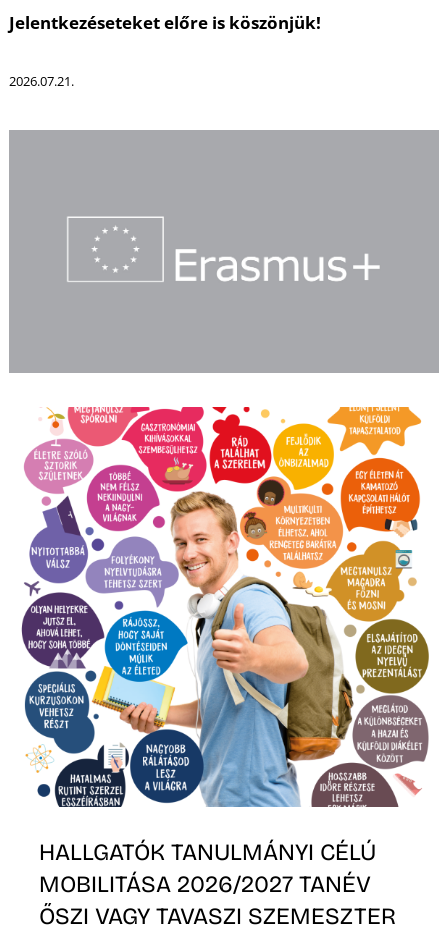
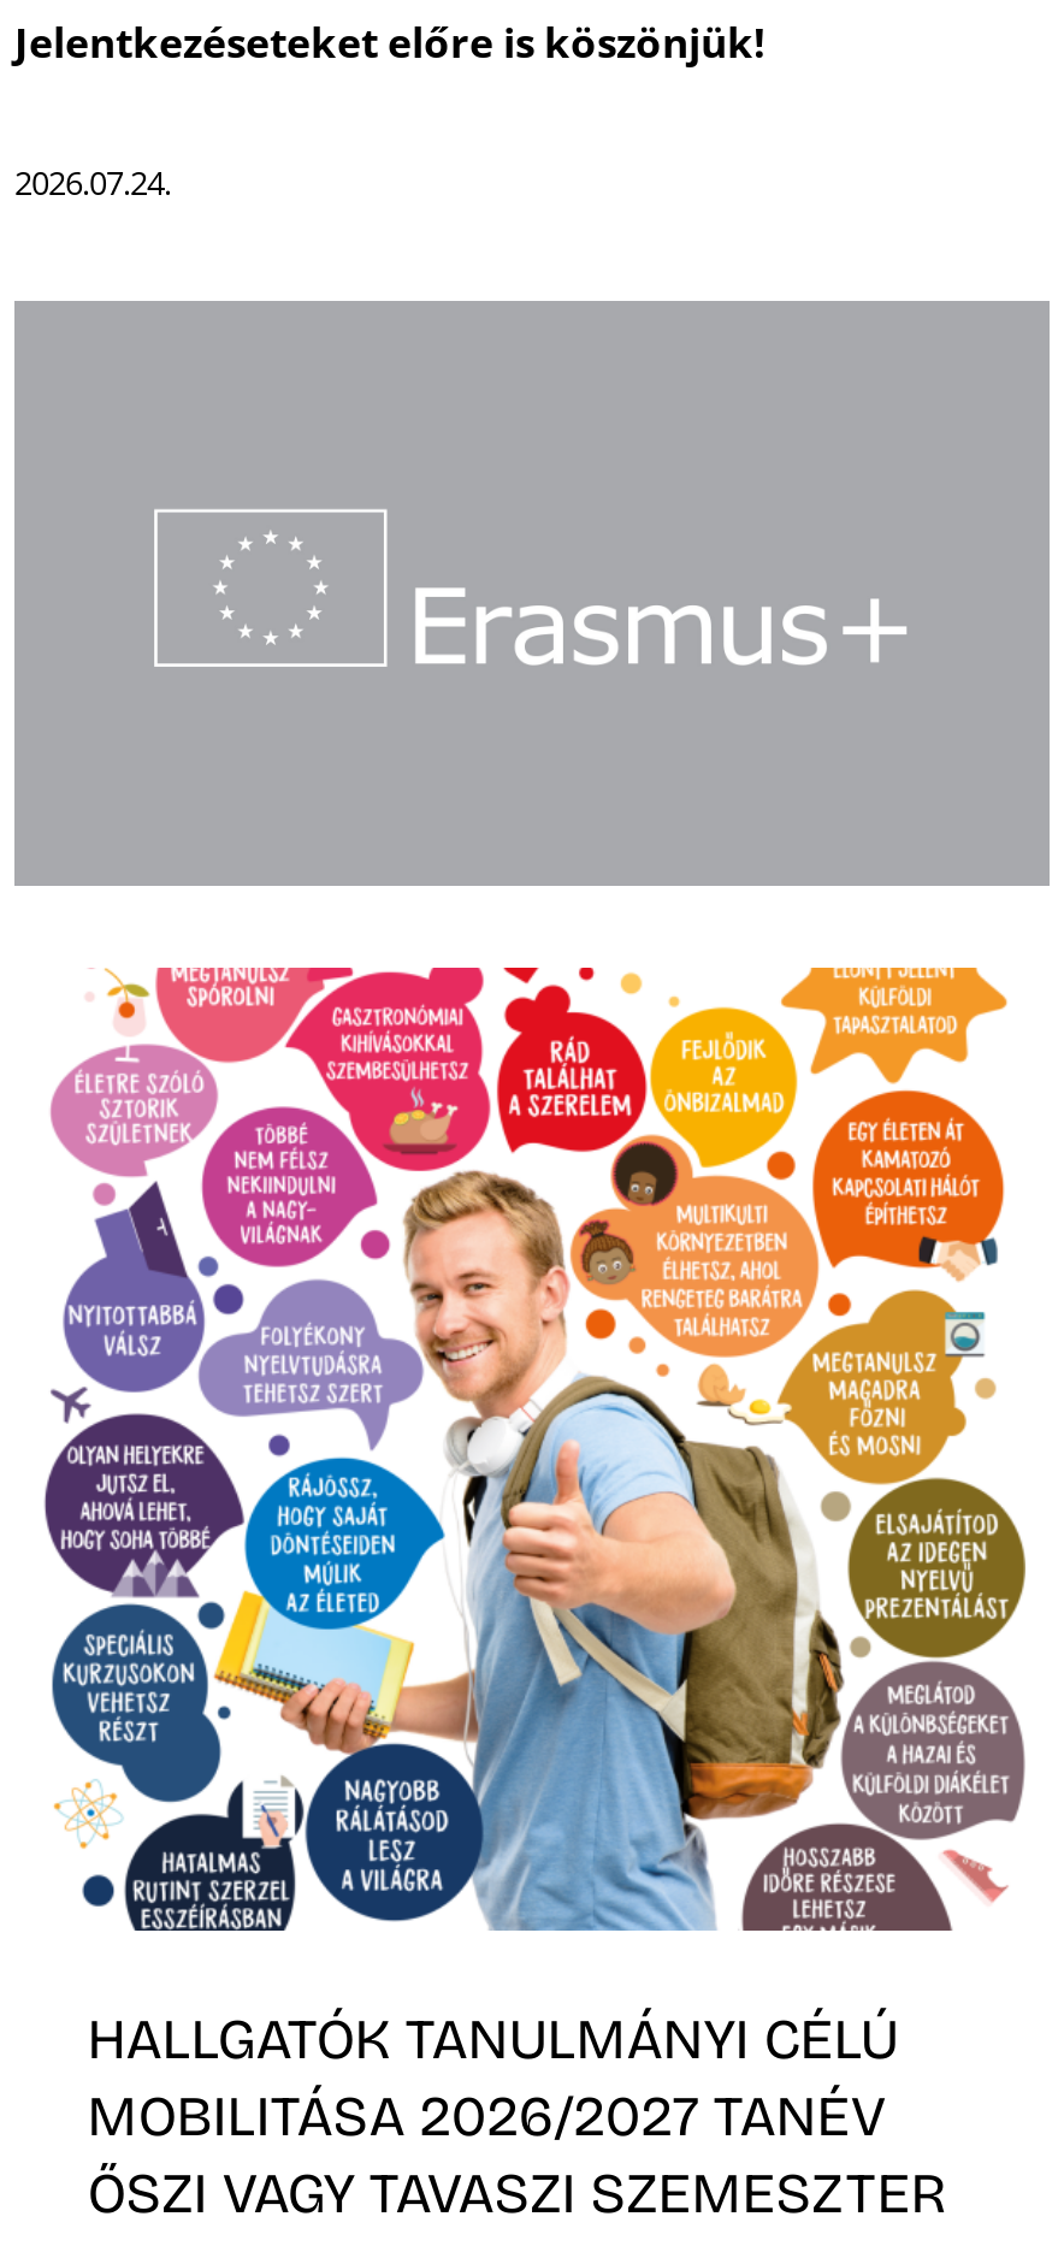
[9,72,74,90] 2026.07.21. -> [14,162,171,206] 2026.07.24.

